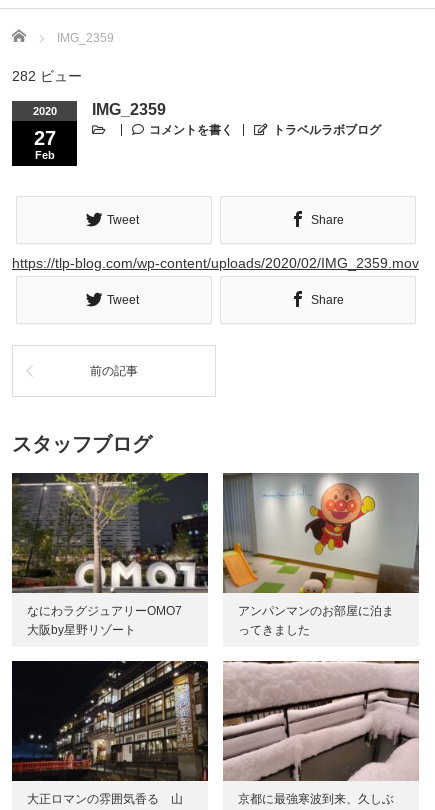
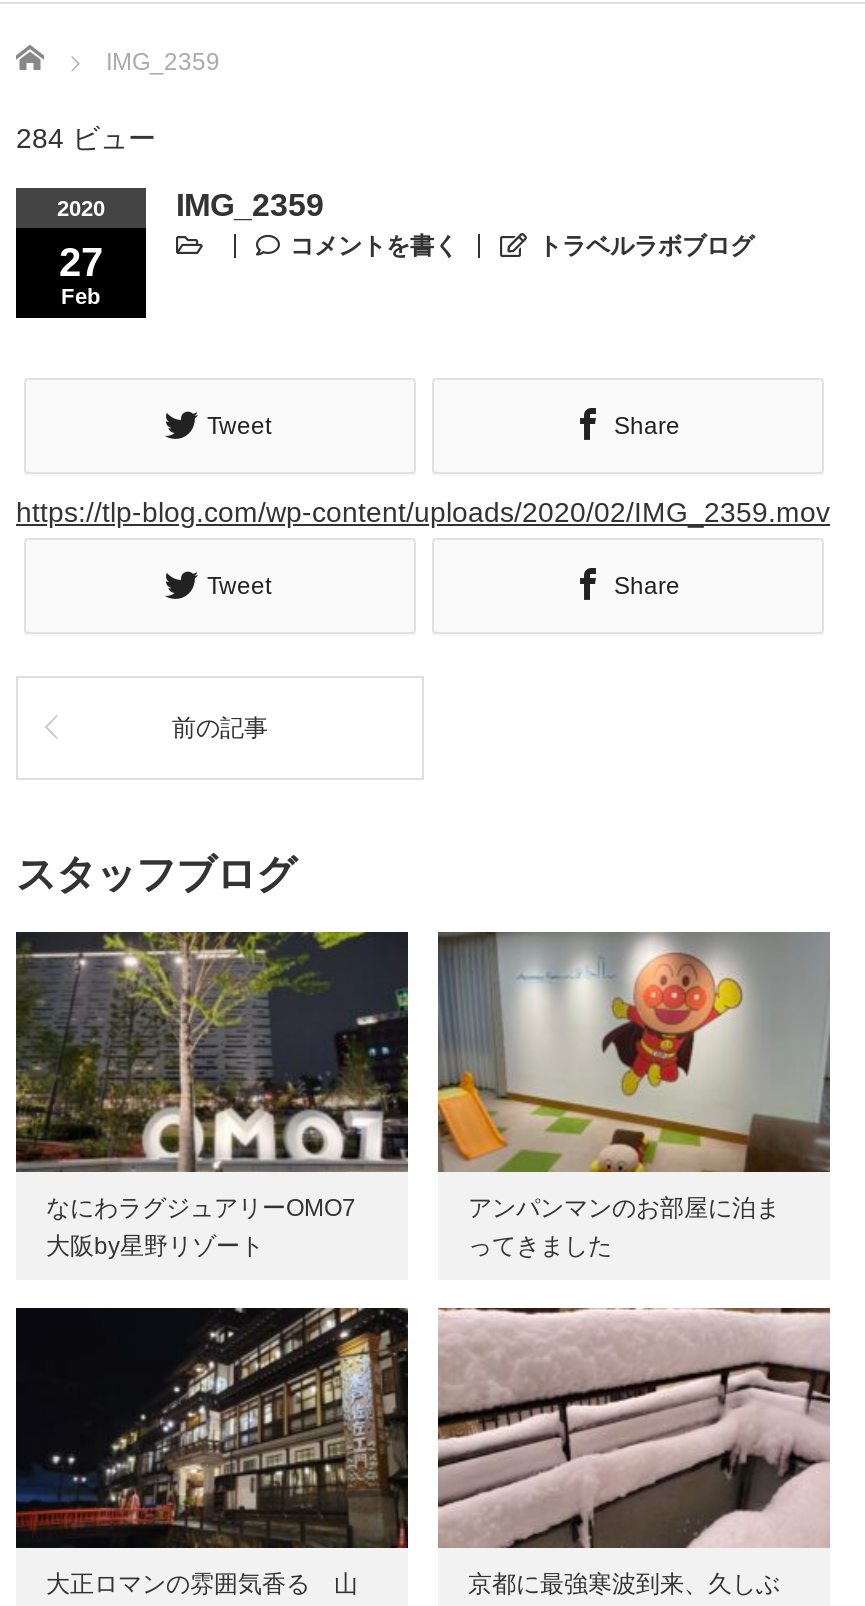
[12,68,82,84] 282 ビュー -> [16,122,156,154] 284 ビュー

